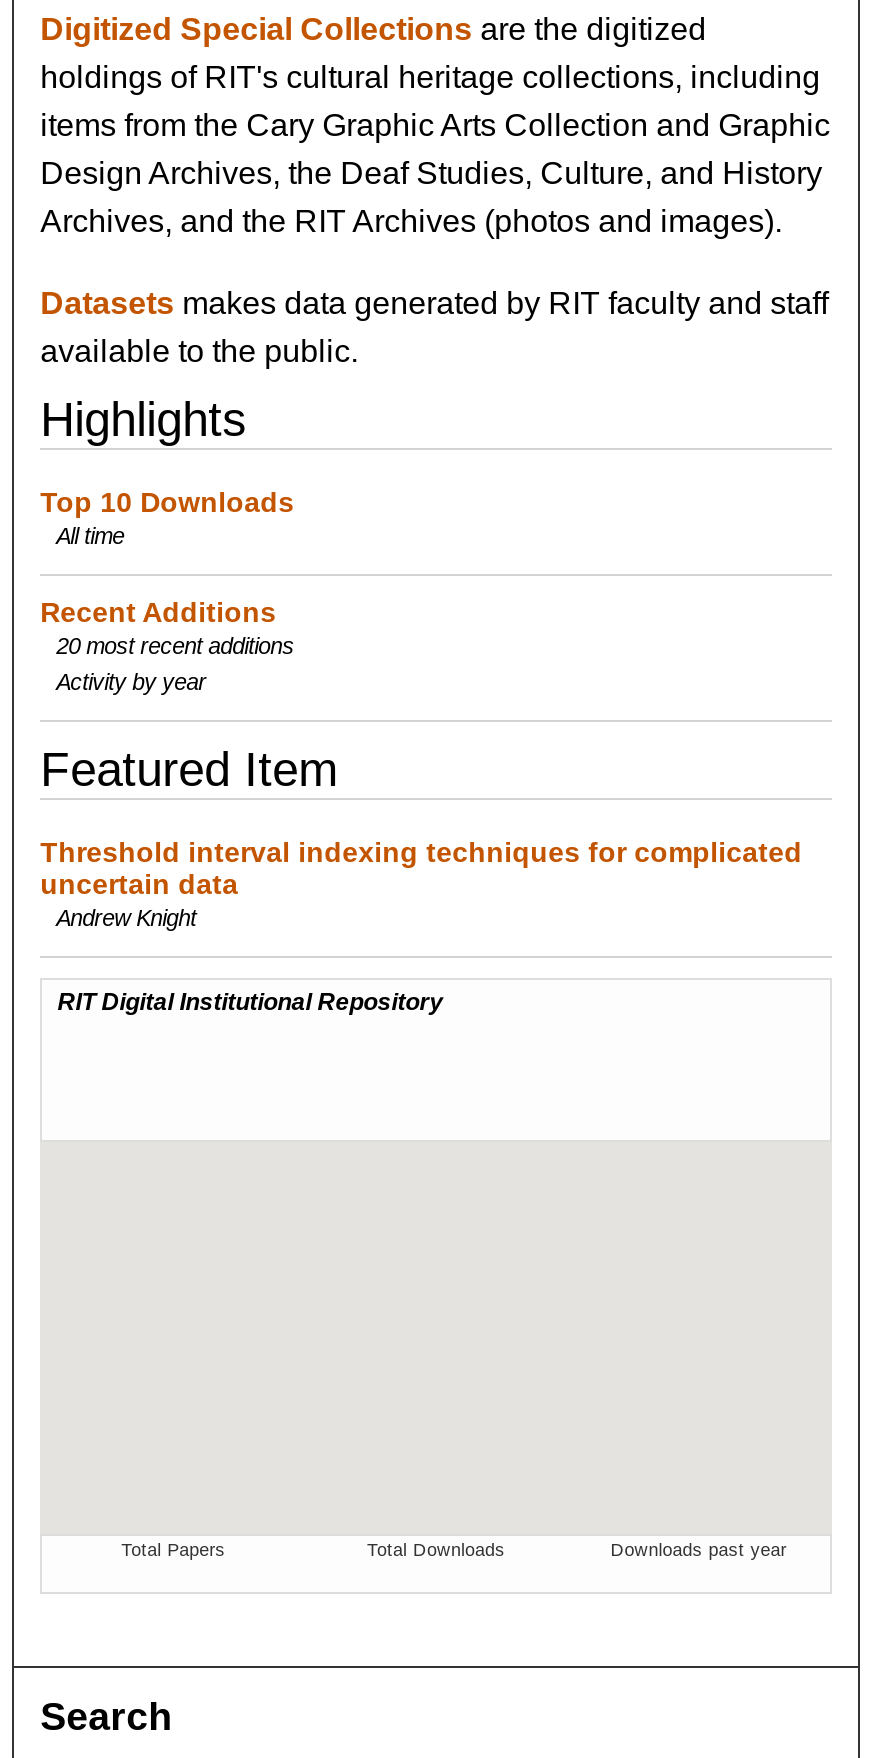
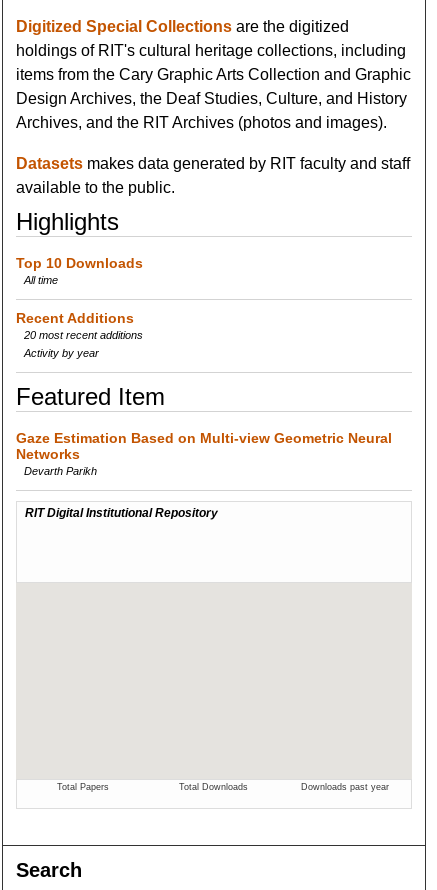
[40,836,802,930] Threshold interval indexing techniques for complicated | uncertain data | Andrew Knight -> [16,430,392,477] Gaze Estimation Based on Multi-view Geometric Neural | Networks | Devarth Parikh

